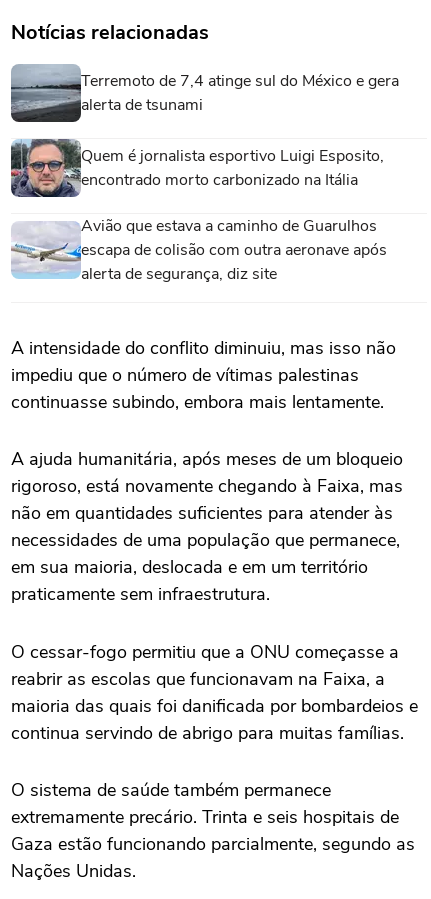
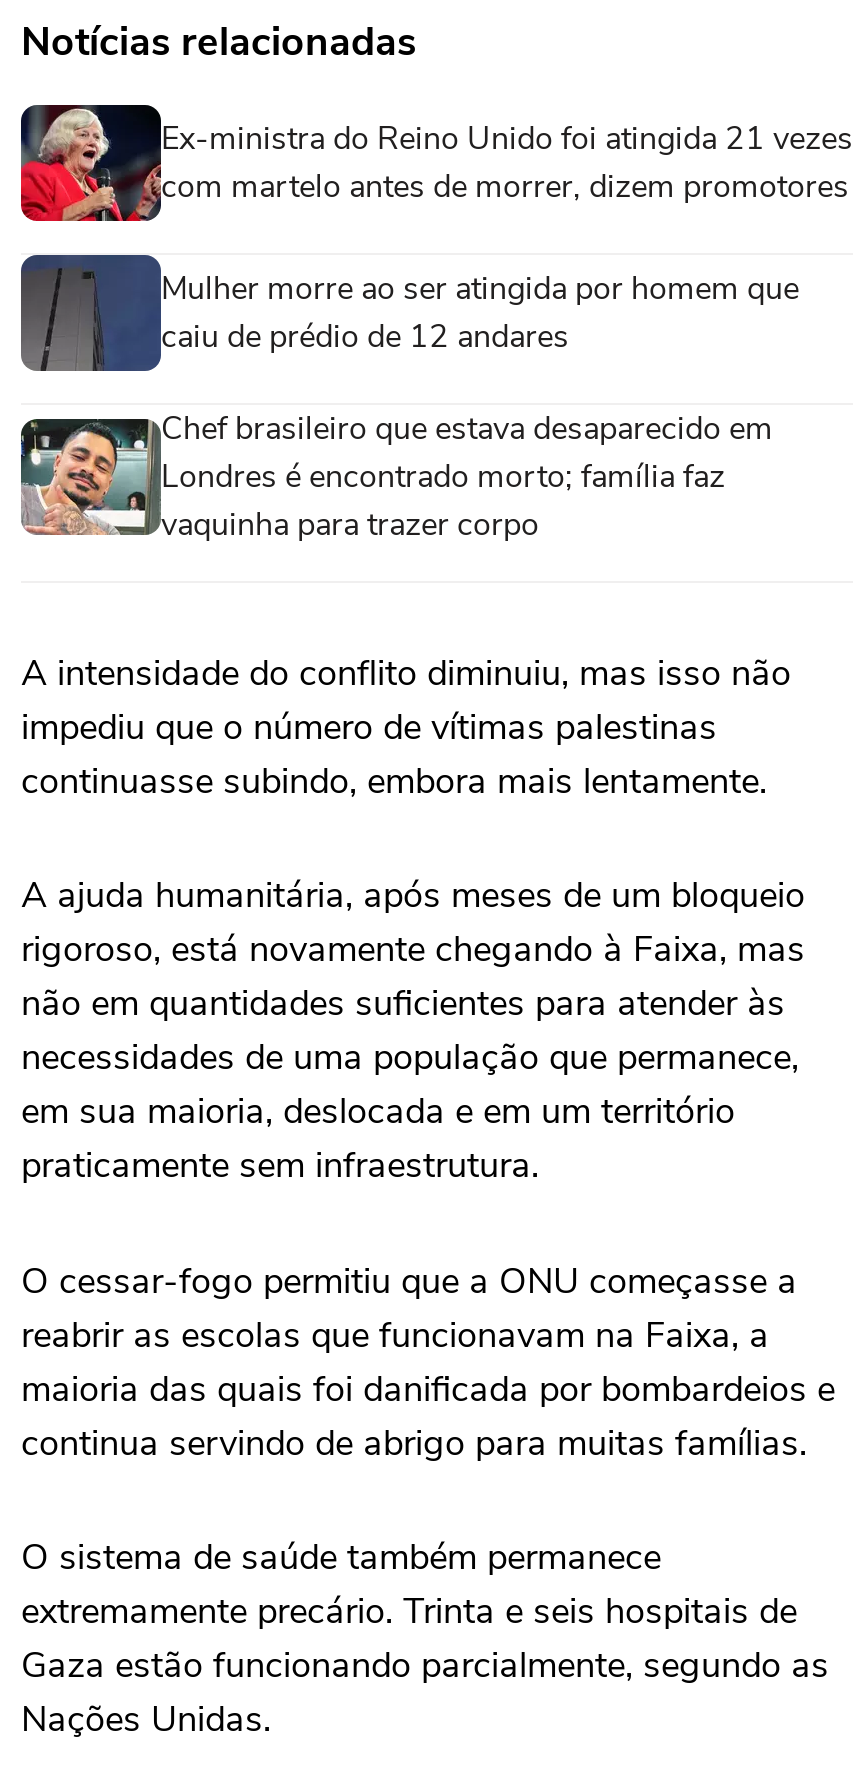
[10,64,399,123] [image] | Terremoto de 7,4 atinge sul do México e gera | alerta de tsunami -> [19,103,853,223] [image] | Ex-ministra do Reino Unido foi atingida 21 vezes | com martelo antes de morrer, dizem promotores
[10,138,384,198] [image] | Quem é jornalista esportivo Luigi Esposito, | encontrado morto carbonizado na Itália -> [21,253,799,373] [image] | Mulher morre ao ser atingida por homem que | caiu de prédio de 12 andares
[10,215,387,285] [image] | Avião que estava a caminho de Guarulhos | escapa de colisão com outra aeronave após | alerta de segurança, diz site -> [19,406,773,546] [image] | Chef brasileiro que estava desaparecido em | Londres é encontrado morto; família faz | vaquinha para trazer corpo

